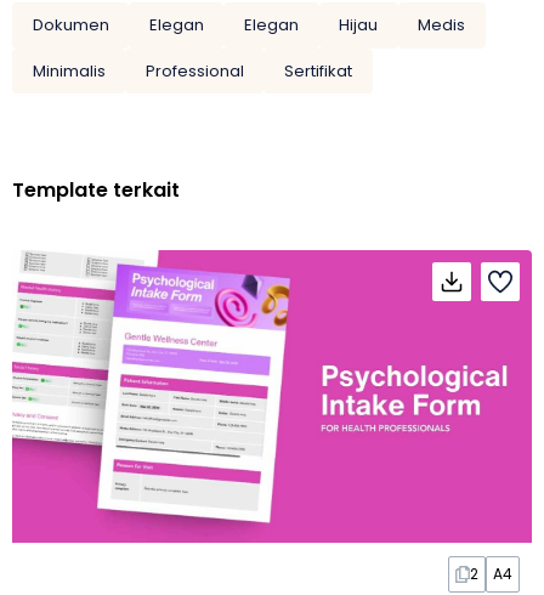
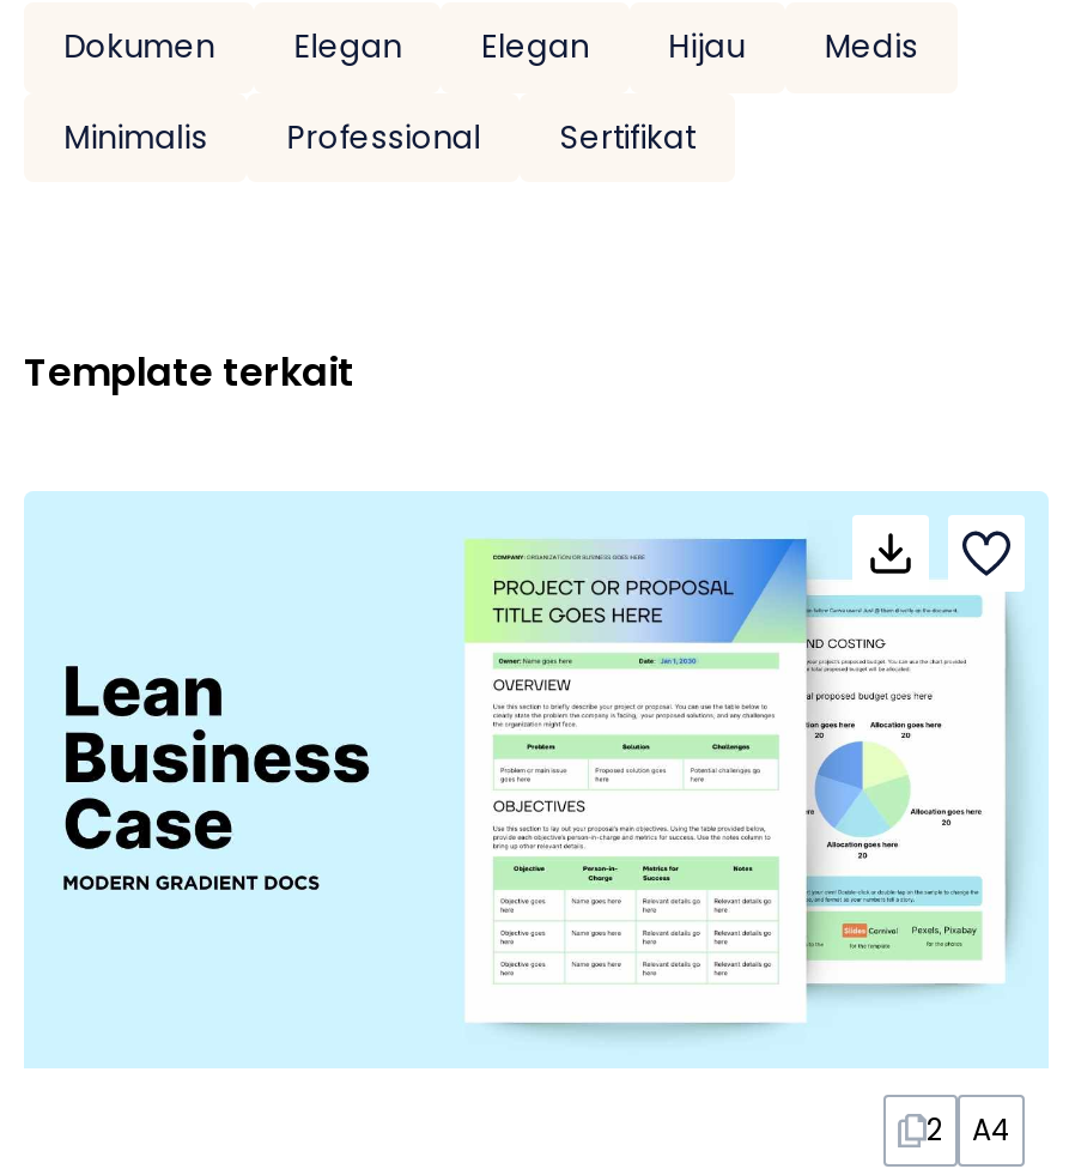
[11,249,533,544] [image] -> [24,491,1049,1068] [image]

